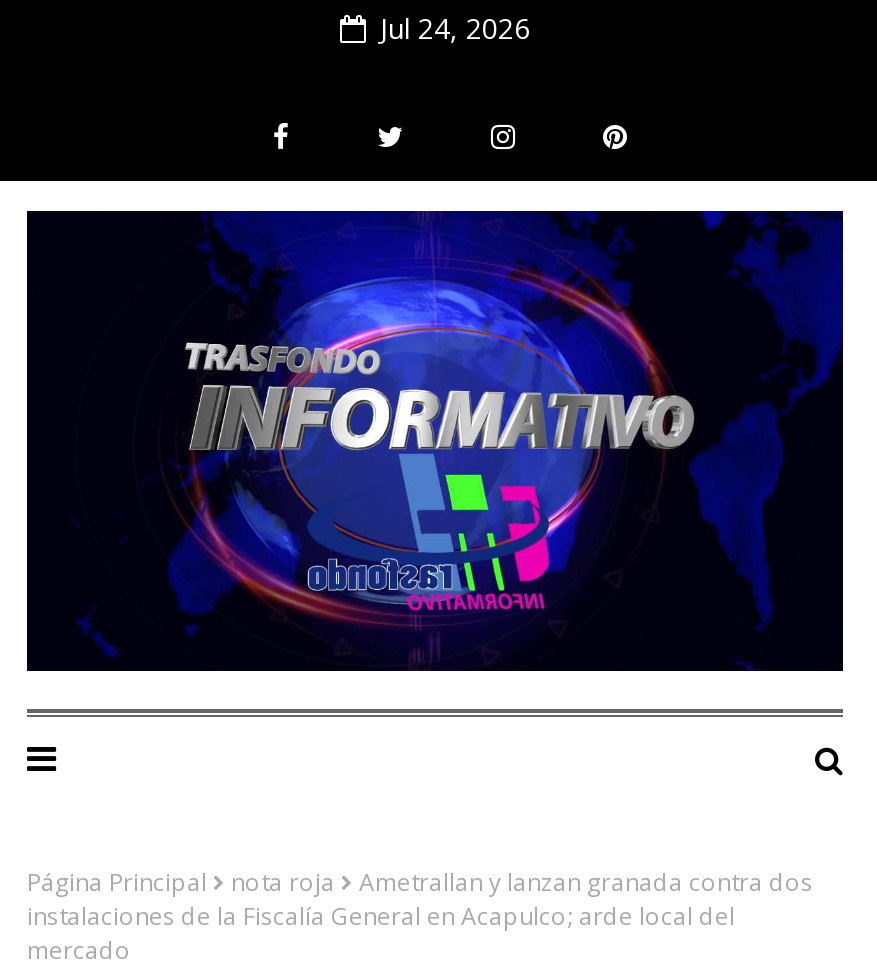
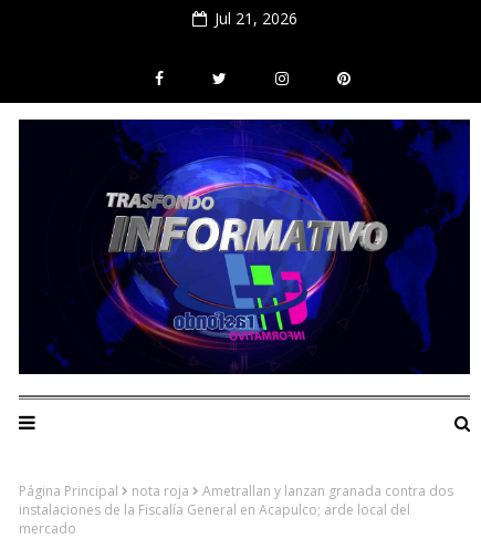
[380,9,530,47] Jul 24, 2026 -> [214,8,297,29] Jul 21, 2026

